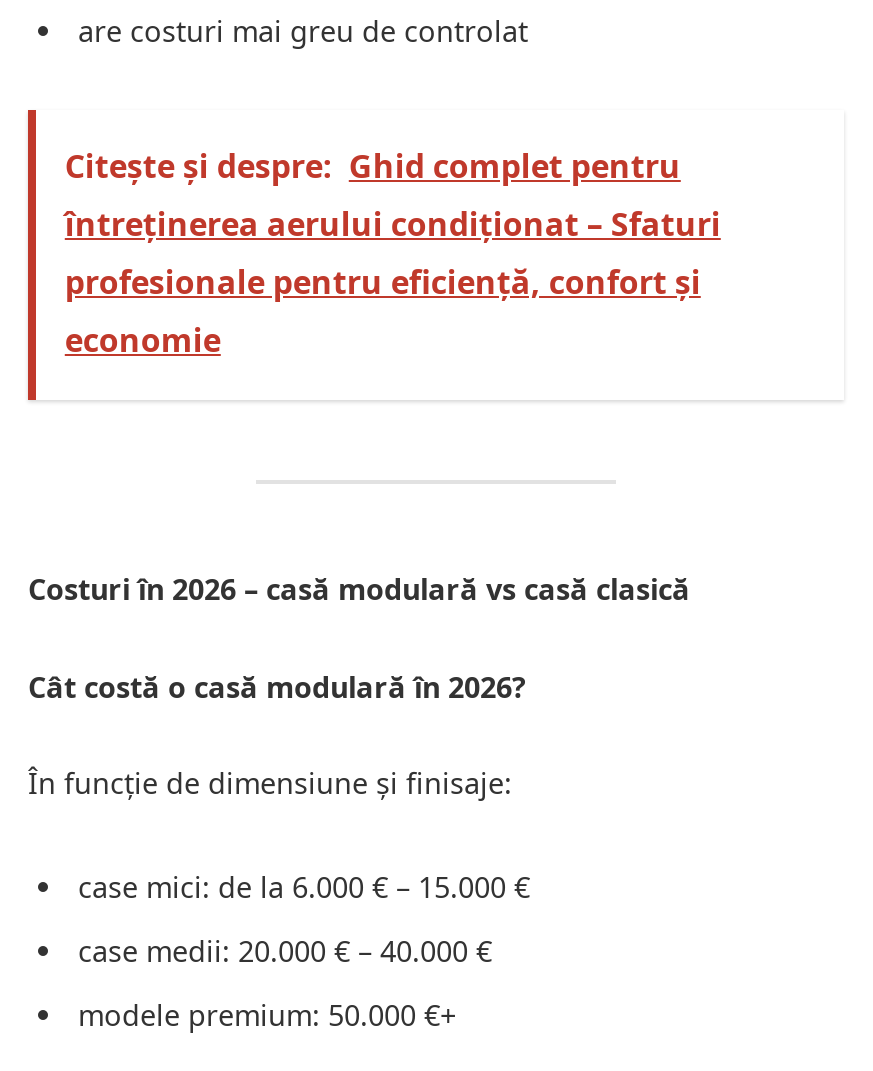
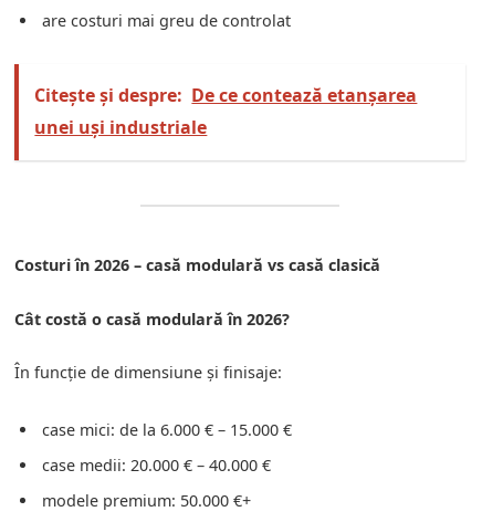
[65,145,721,363] Citește și despre: Ghid complet pentru | întreținerea aerului condiționat – Sfaturi | profesionale pentru eficiență, confort și | economie -> [35,83,417,140] Citește și despre: De ce contează etanșarea | unei uși industriale

